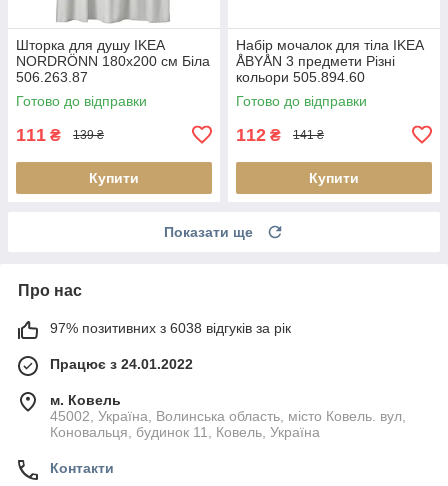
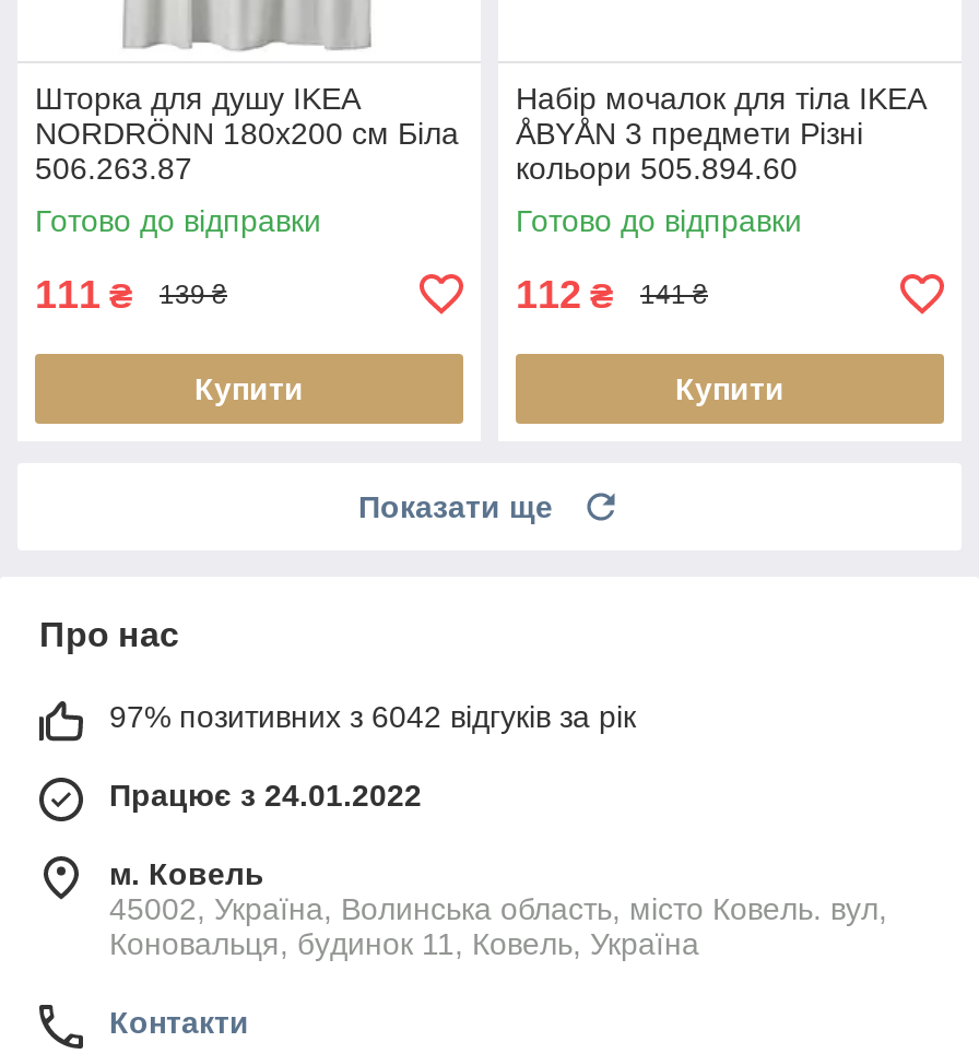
[50,320,291,336] 97% позитивних з 6038 відгуків за рік -> [109,699,636,734] 97% позитивних з 6042 відгуків за рік

